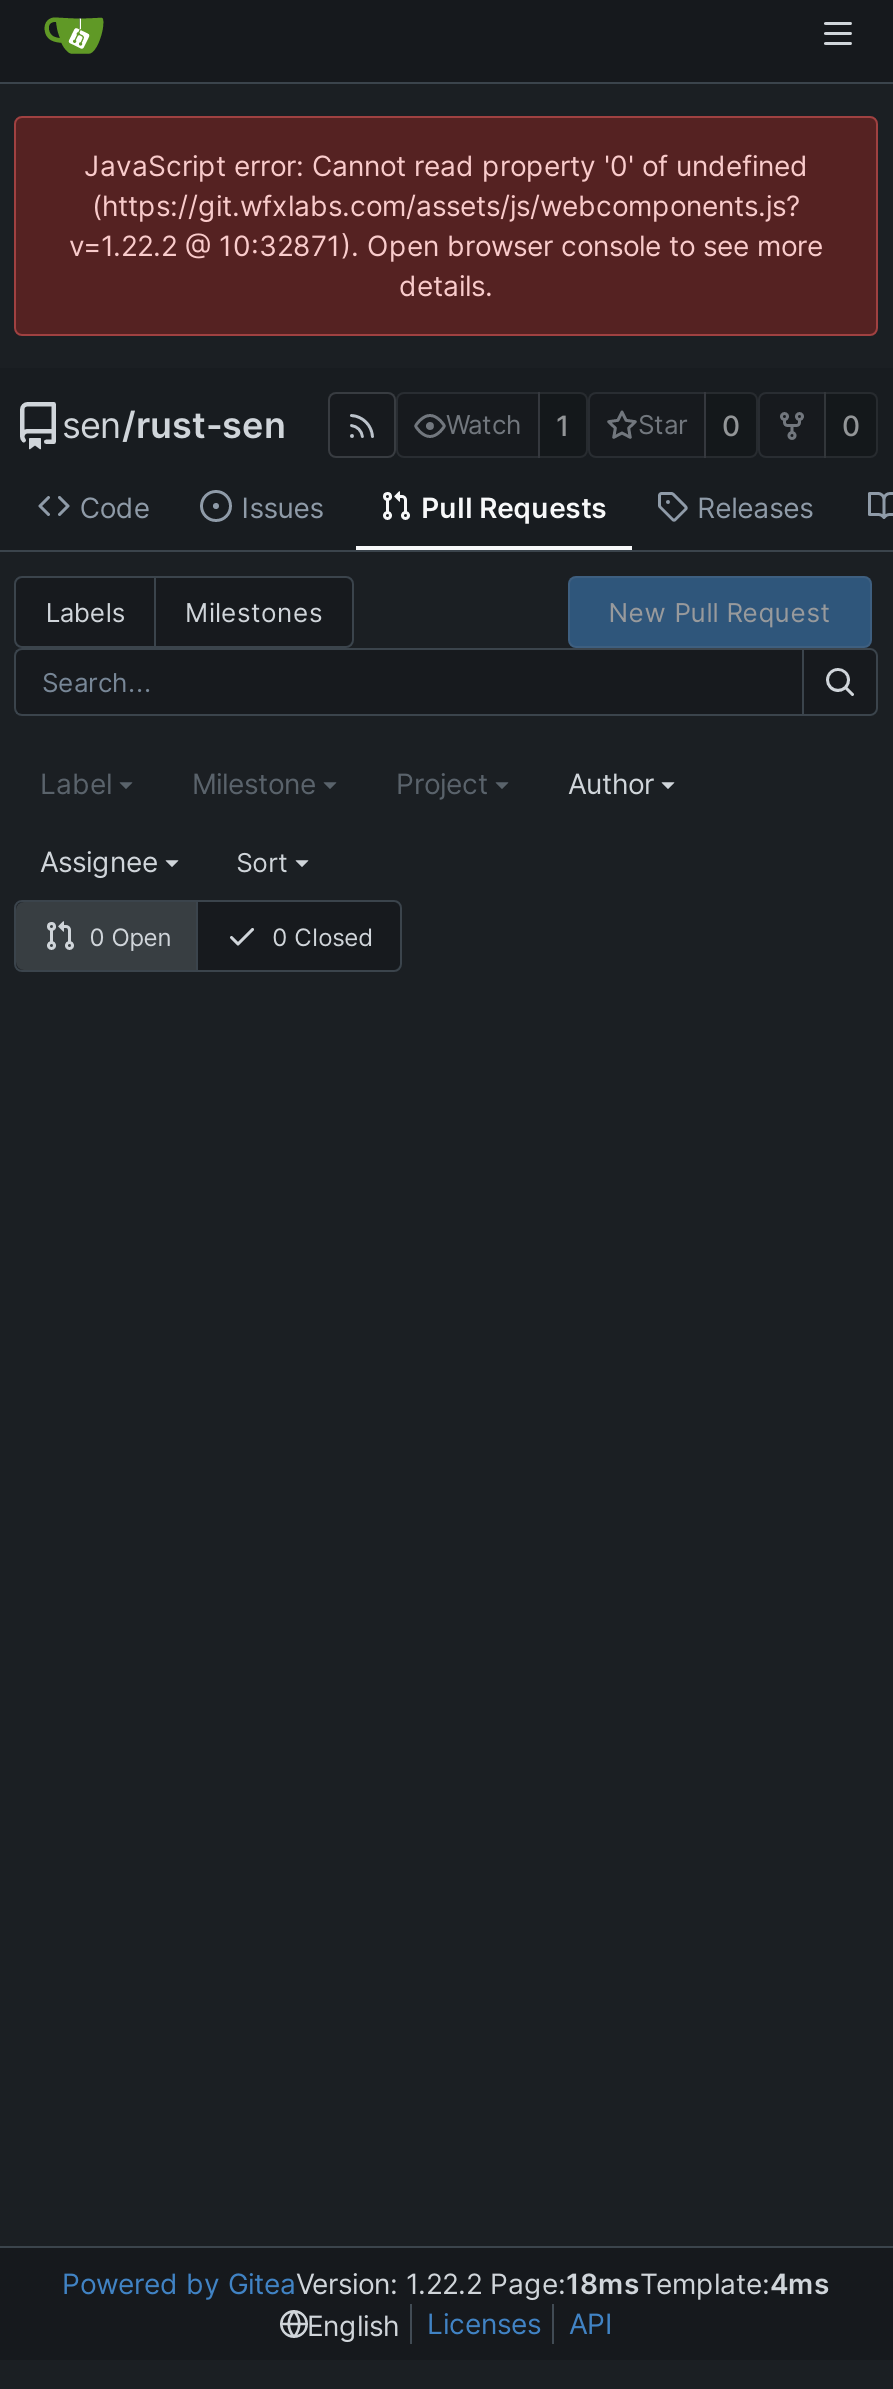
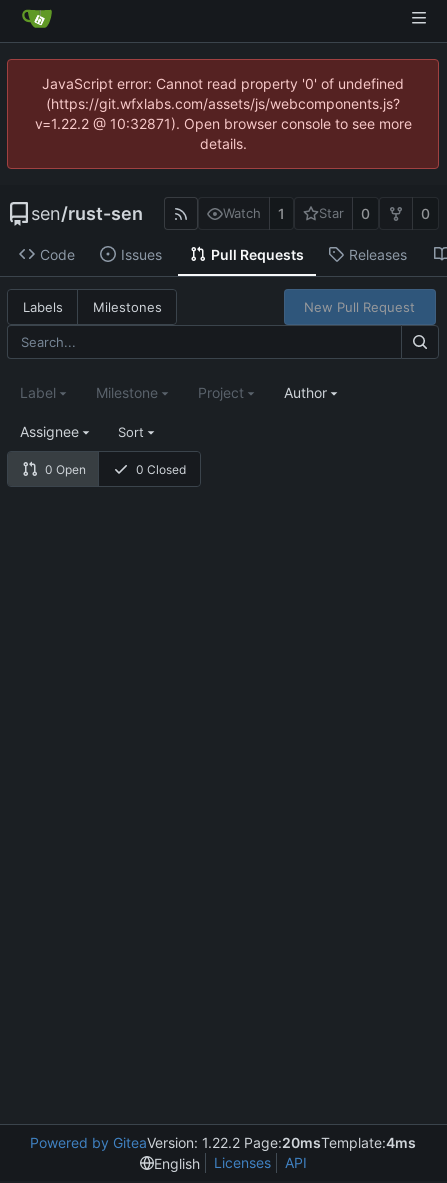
[62,2266,830,2300] Powered by GiteaVersion: 1.22.2 Page:18msTemplate:4ms -> [30,1134,416,1151] Powered by GiteaVersion: 1.22.2 Page:20msTemplate:4ms

